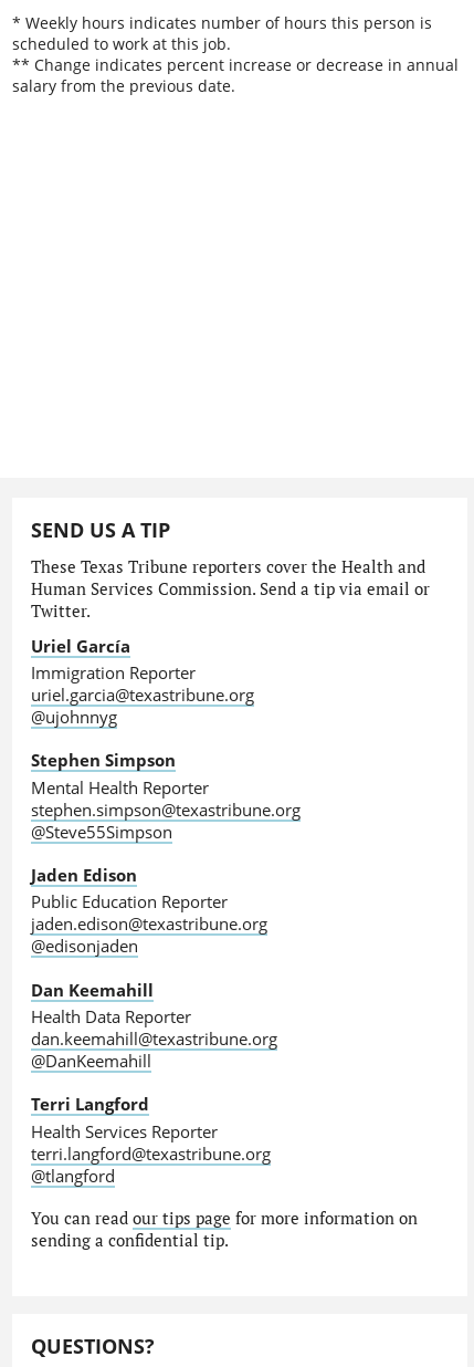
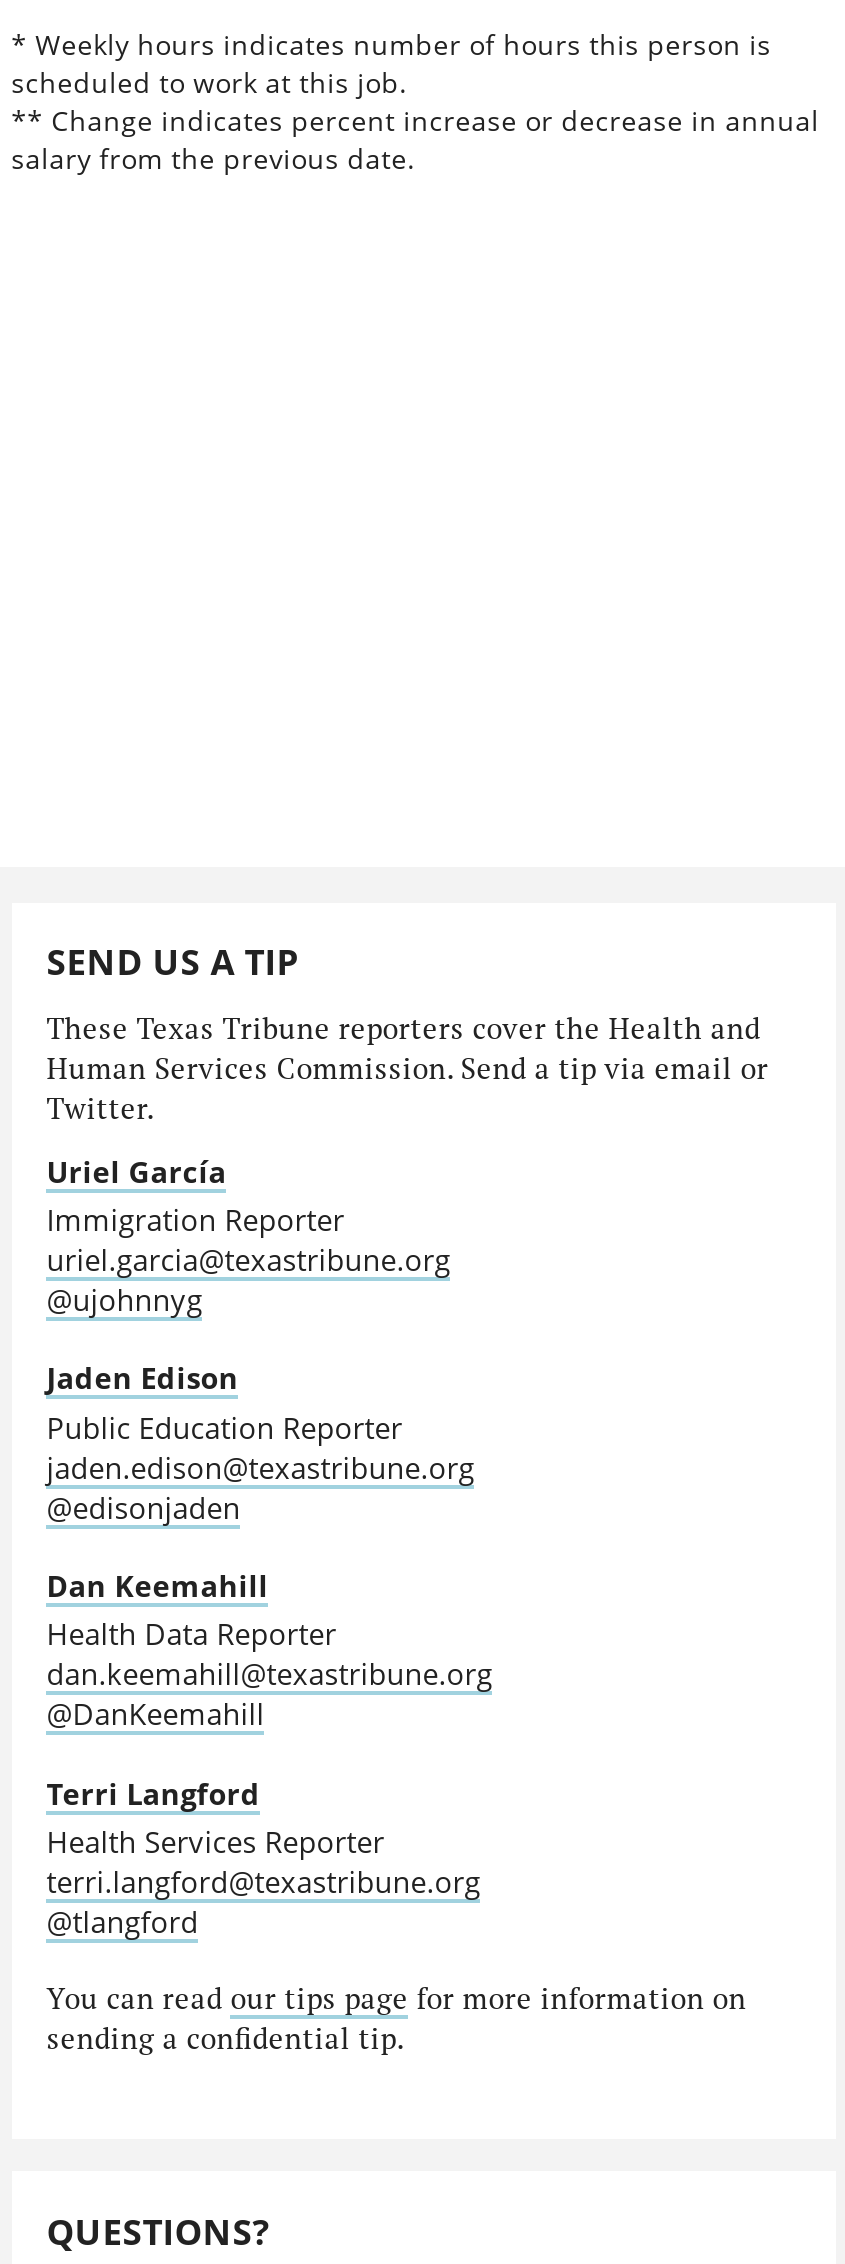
[31,749,301,843] Stephen Simpson | Mental Health Reporter | stephen.simpson@texastribune.org | @Steve55Simpson -> none

